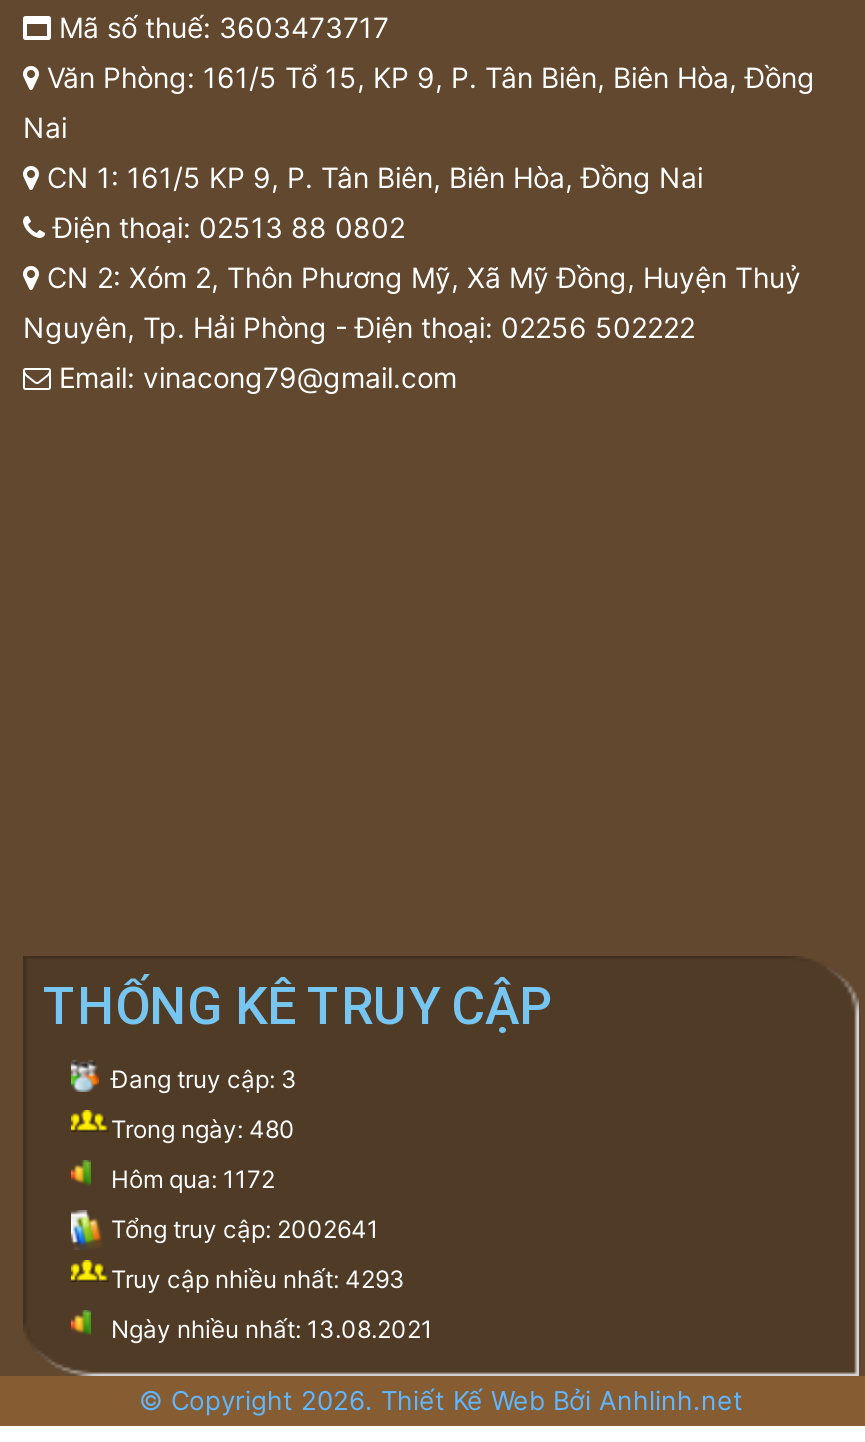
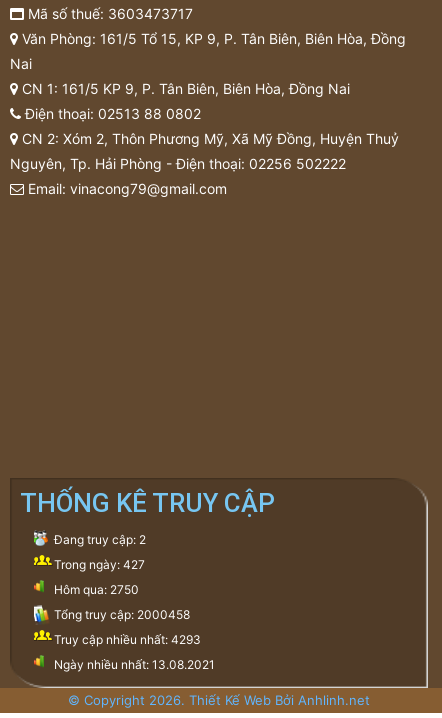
[111,1064,297,1094] Đang truy cập: 3 -> [54,532,146,547] Đang truy cập: 2
[111,1114,295,1144] Trong ngày: 480 -> [54,557,145,572] Trong ngày: 427
[111,1164,275,1194] Hôm qua: 1172 -> [54,582,139,597] Hôm qua: 2750
[111,1214,379,1244] Tổng truy cập: 2002641 -> [54,607,190,622] Tổng truy cập: 2000458

